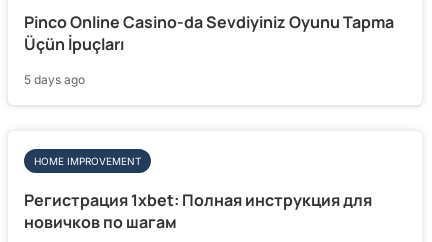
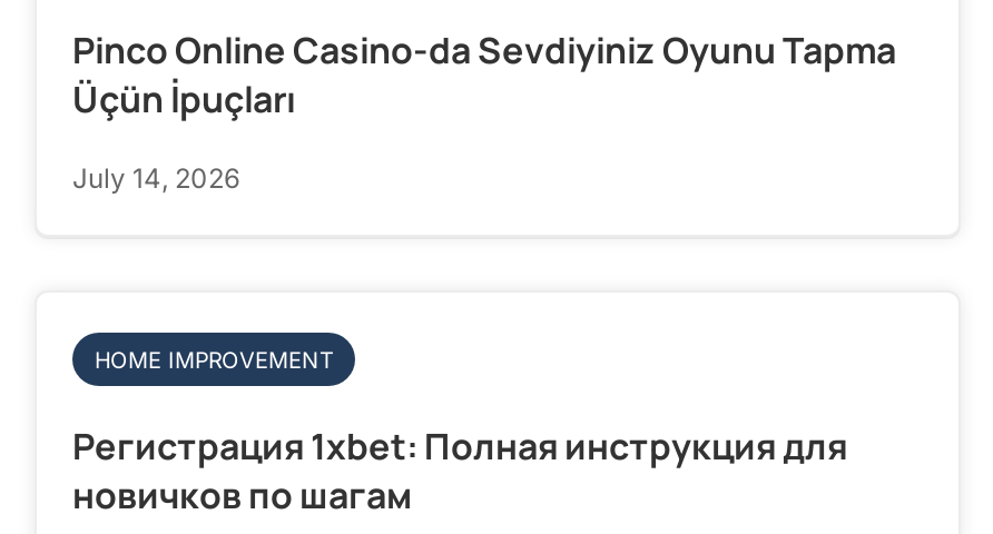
[24,72,85,87] 5 days ago -> [72,162,239,195] July 14, 2026

